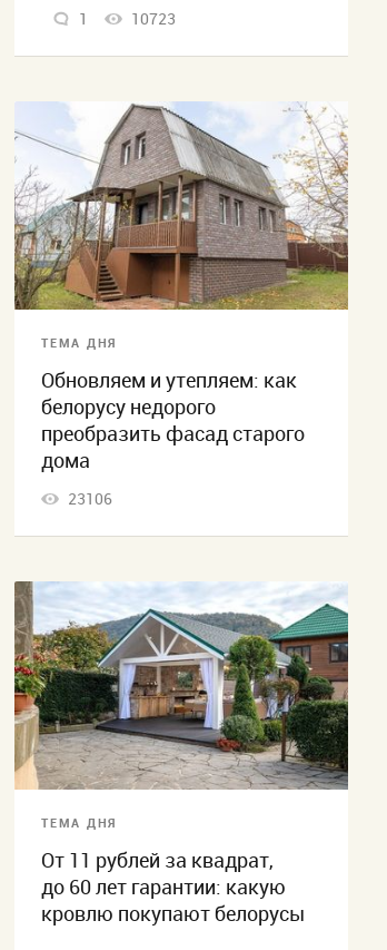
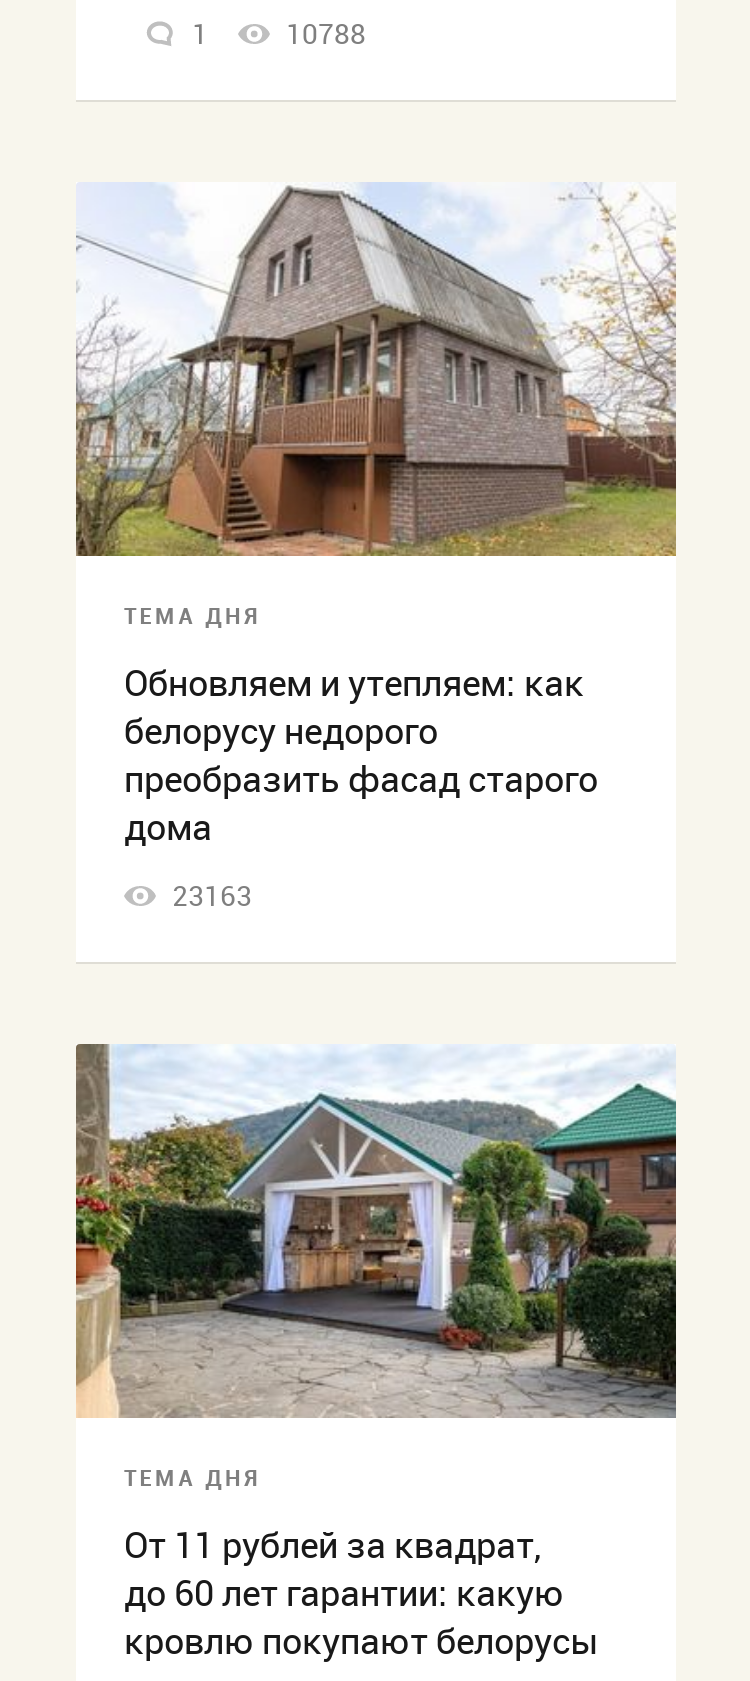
[131,10,176,28] 10723 -> [286,18,366,50] 10788
[68,490,112,508] 23106 -> [172,880,252,912] 23163

